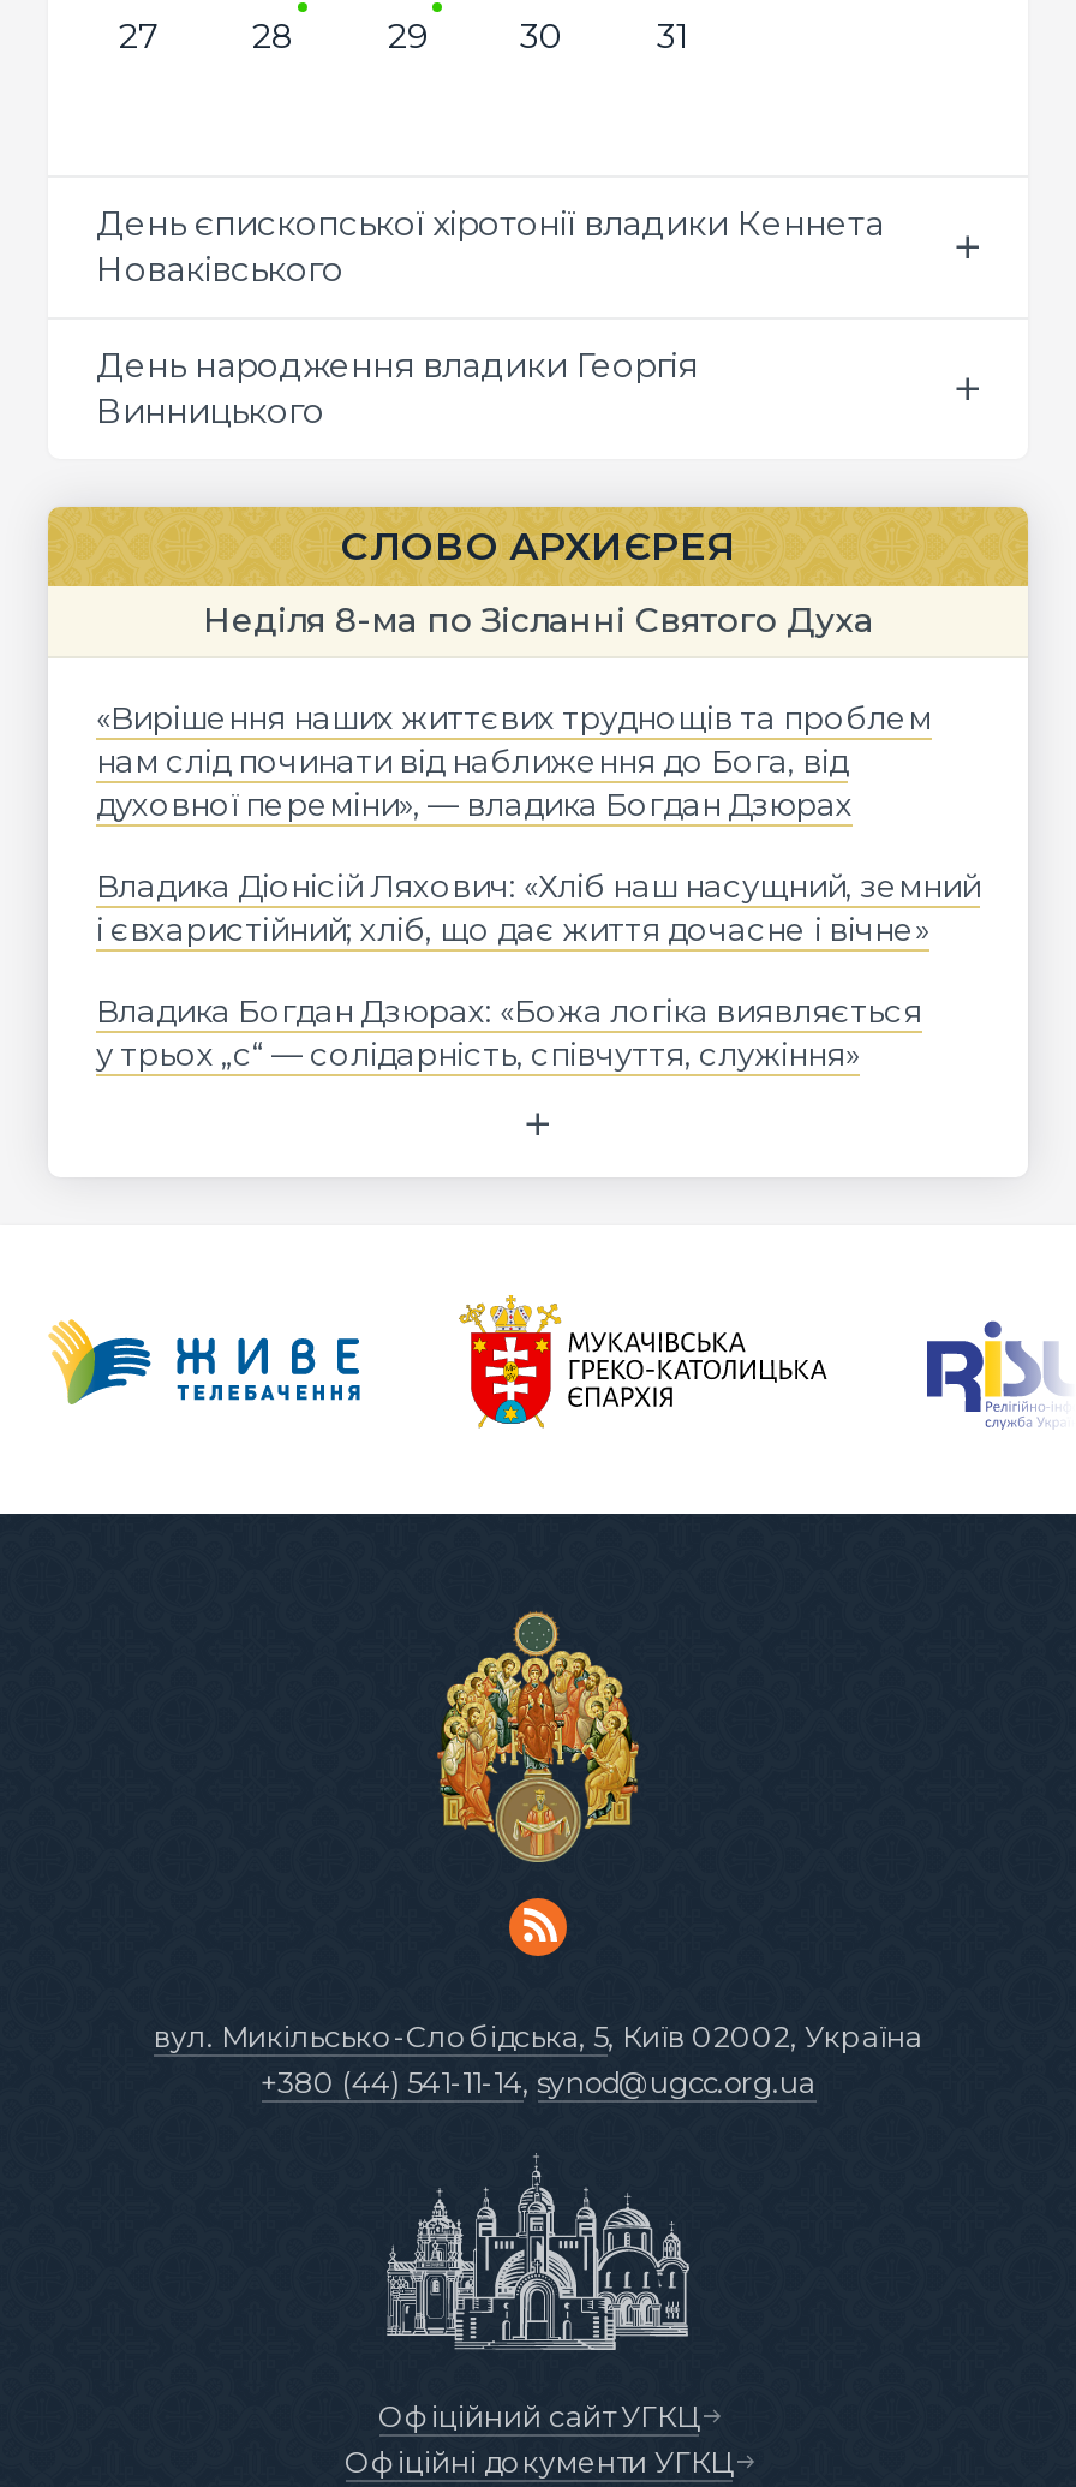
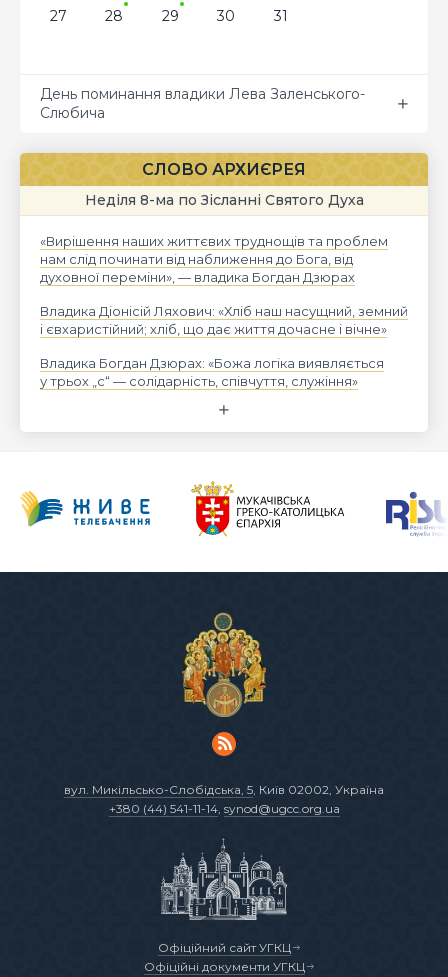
[96,202,884,432] День єпископської хіротонії владики Кеннета | Новаківського | День народження владики Георгія | Винницького -> [40,85,365,122] День поминання владики Лева Заленського- | Слюбича

